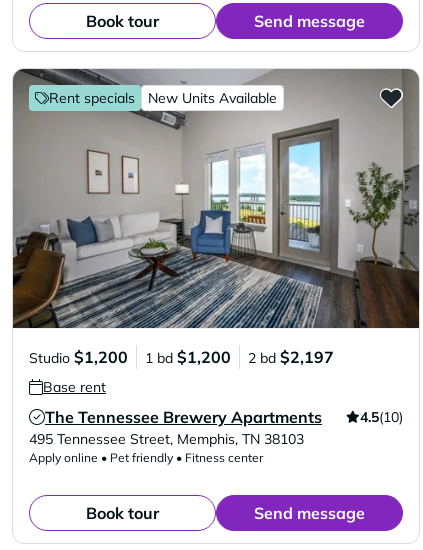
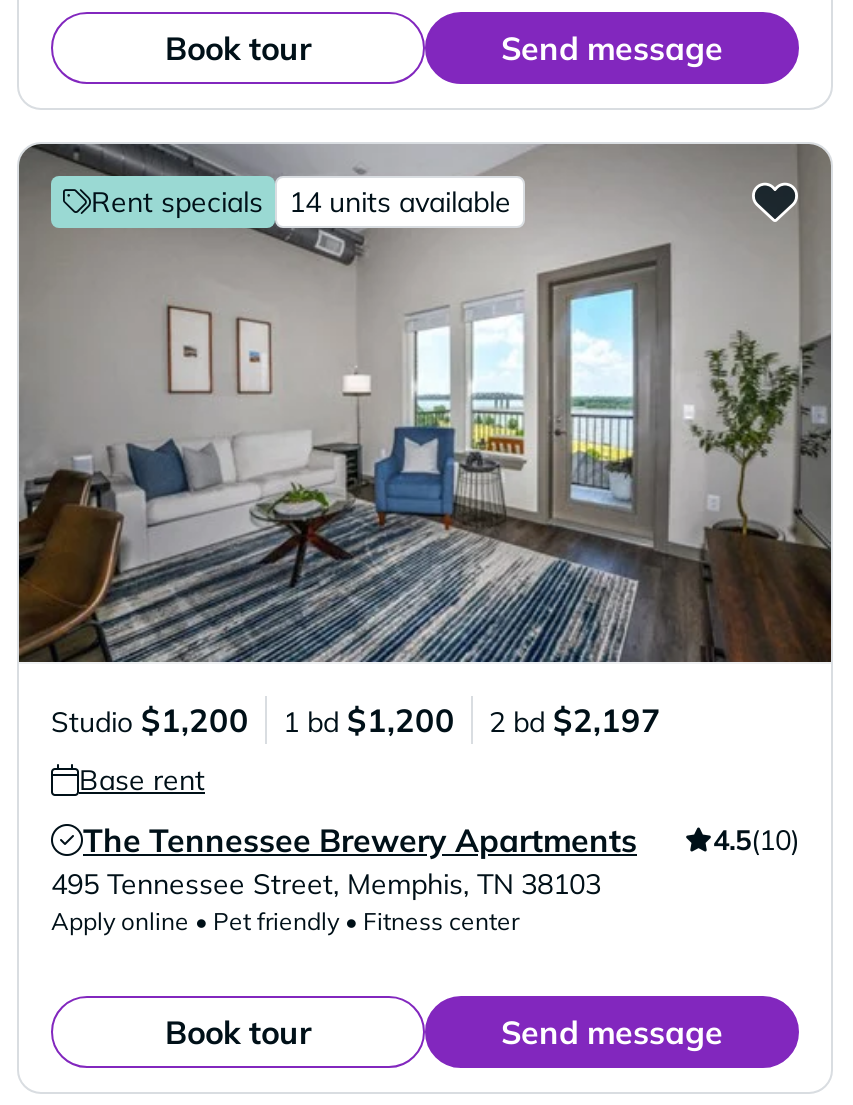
[148,89,277,107] New Units Available -> [289,184,511,220] 14 units available

